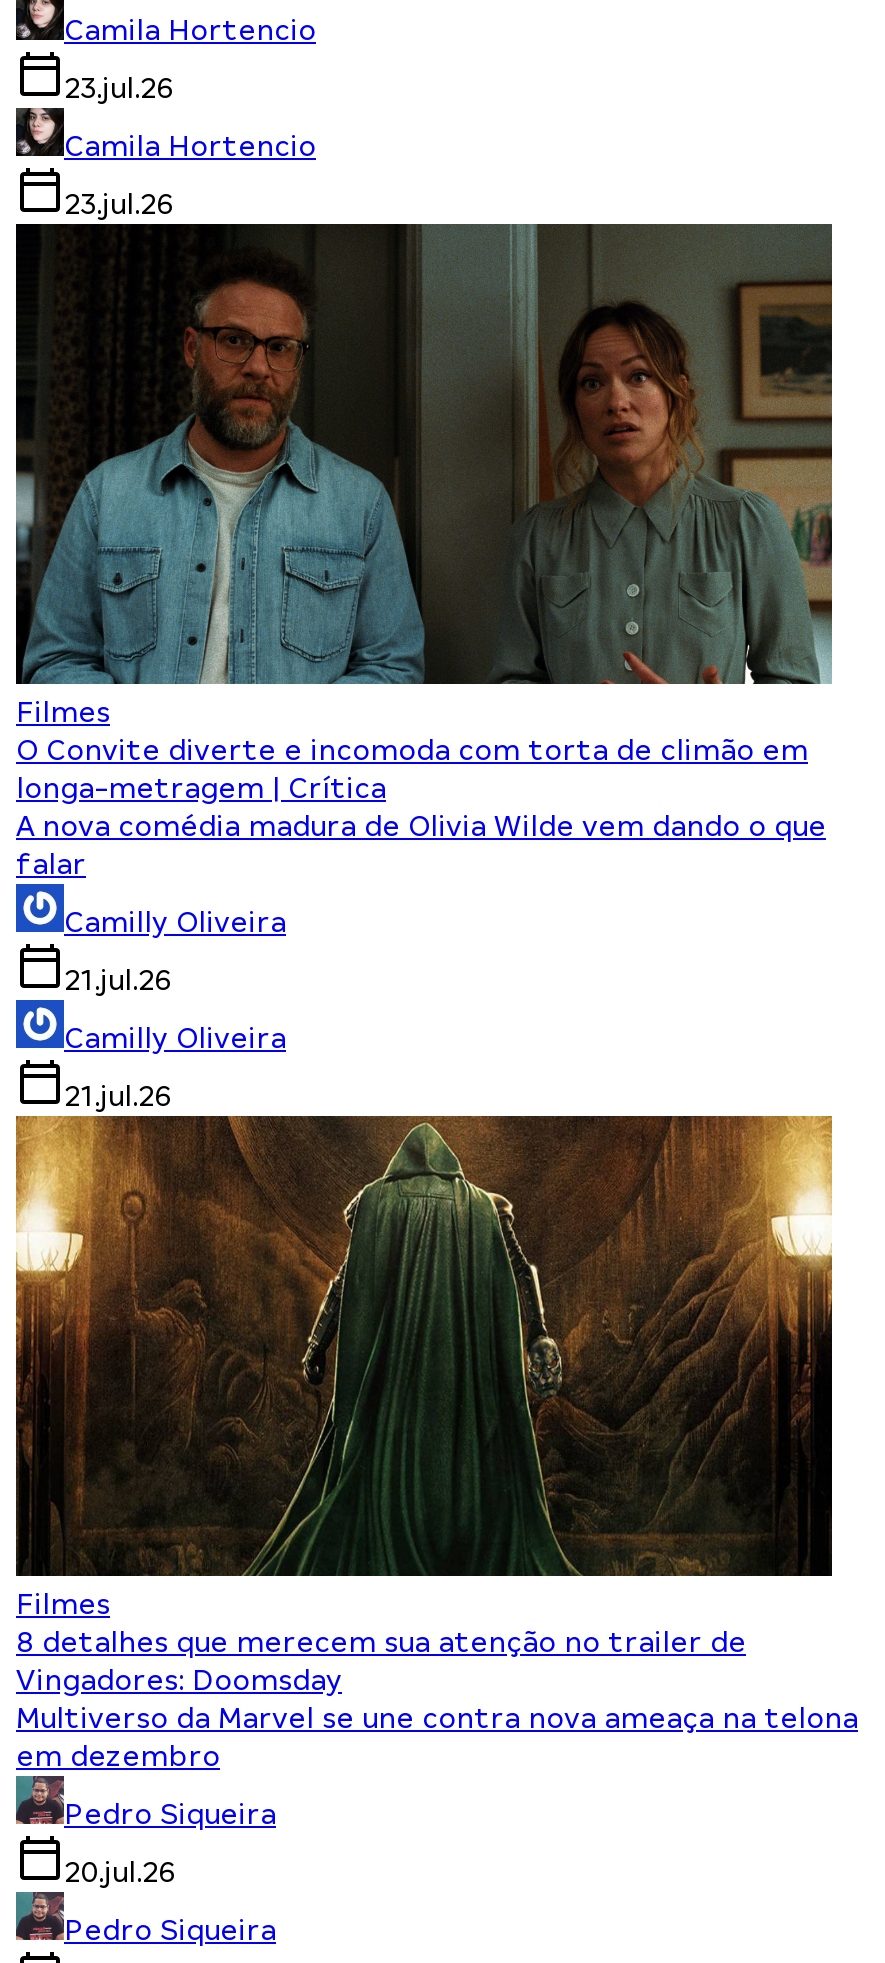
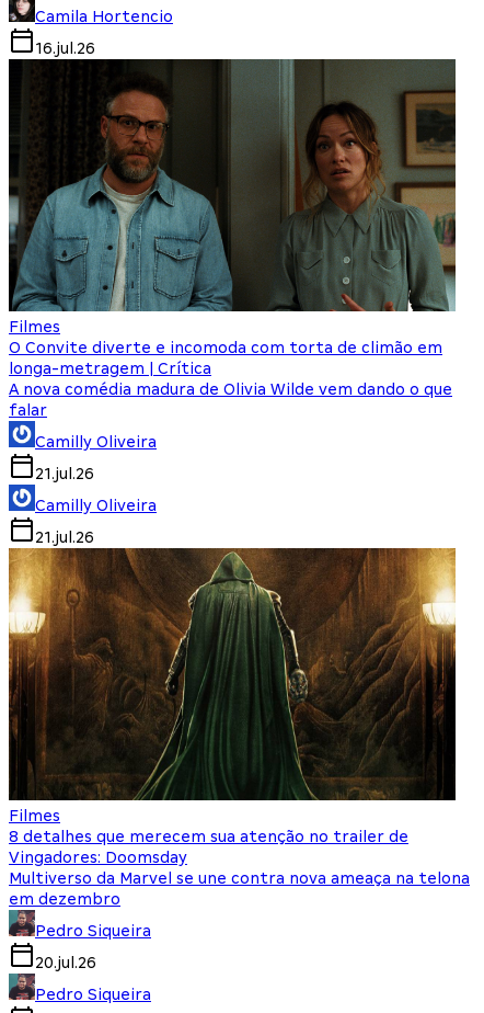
[64,72,316,220] 23.jul.26 | Camila Hortencio | 23.jul.26 -> [35,39,95,57] 16.jul.26

